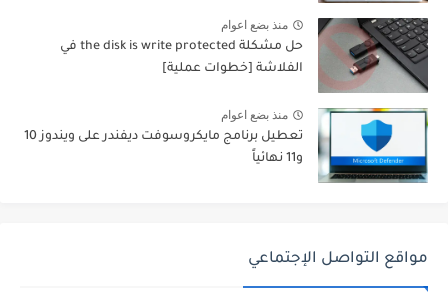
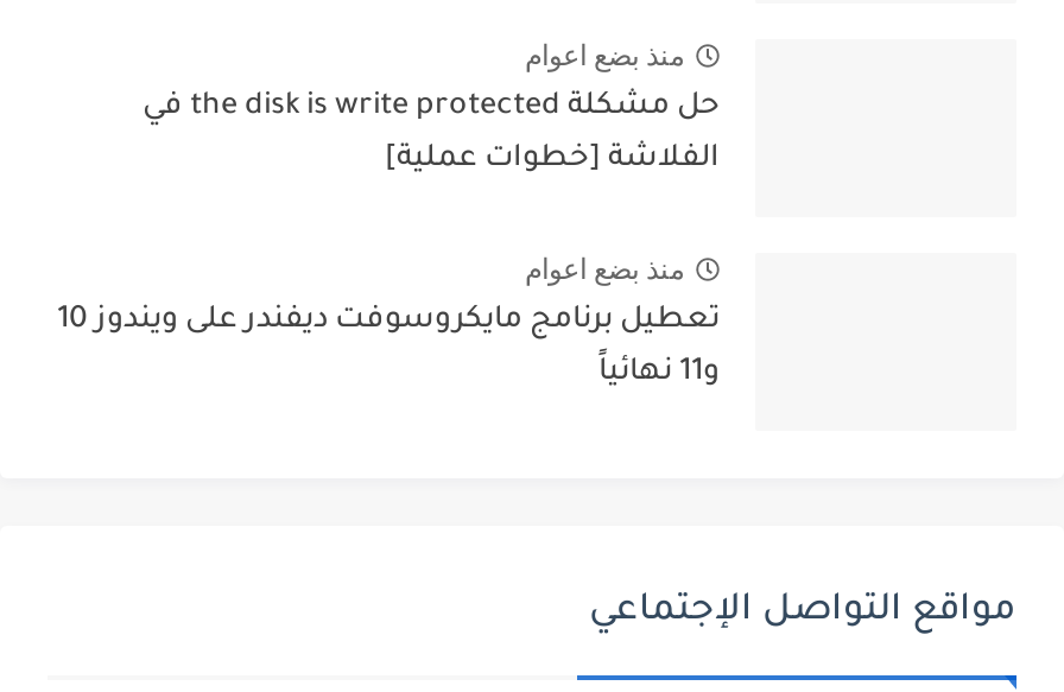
[317,17,429,93] [image] -> none
[317,107,429,184] [image] -> none

